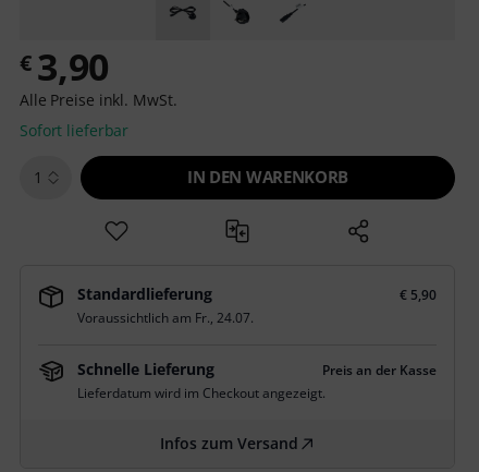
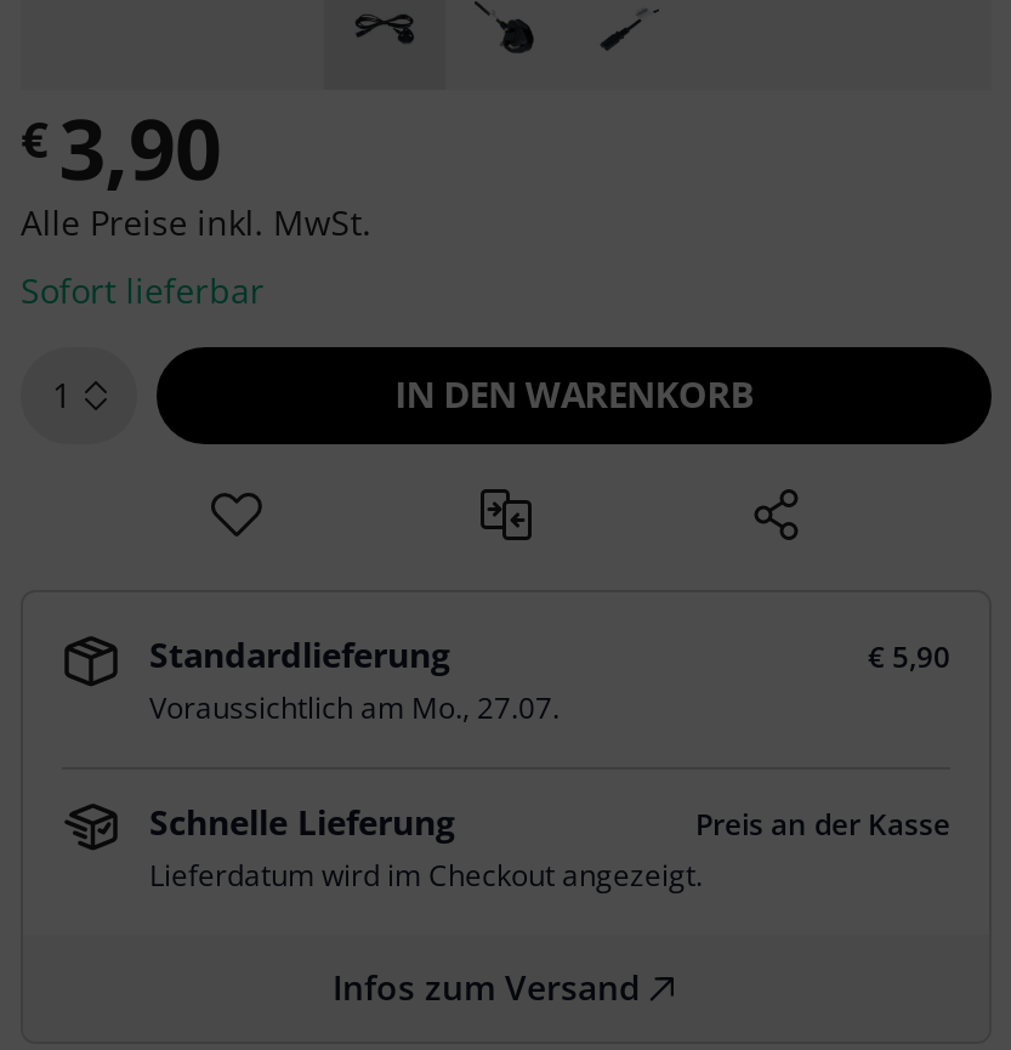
[77,308,254,327] Voraussichtlich am Fr., 24.07. -> [149,687,560,728] Voraussichtlich am Mo., 27.07.

